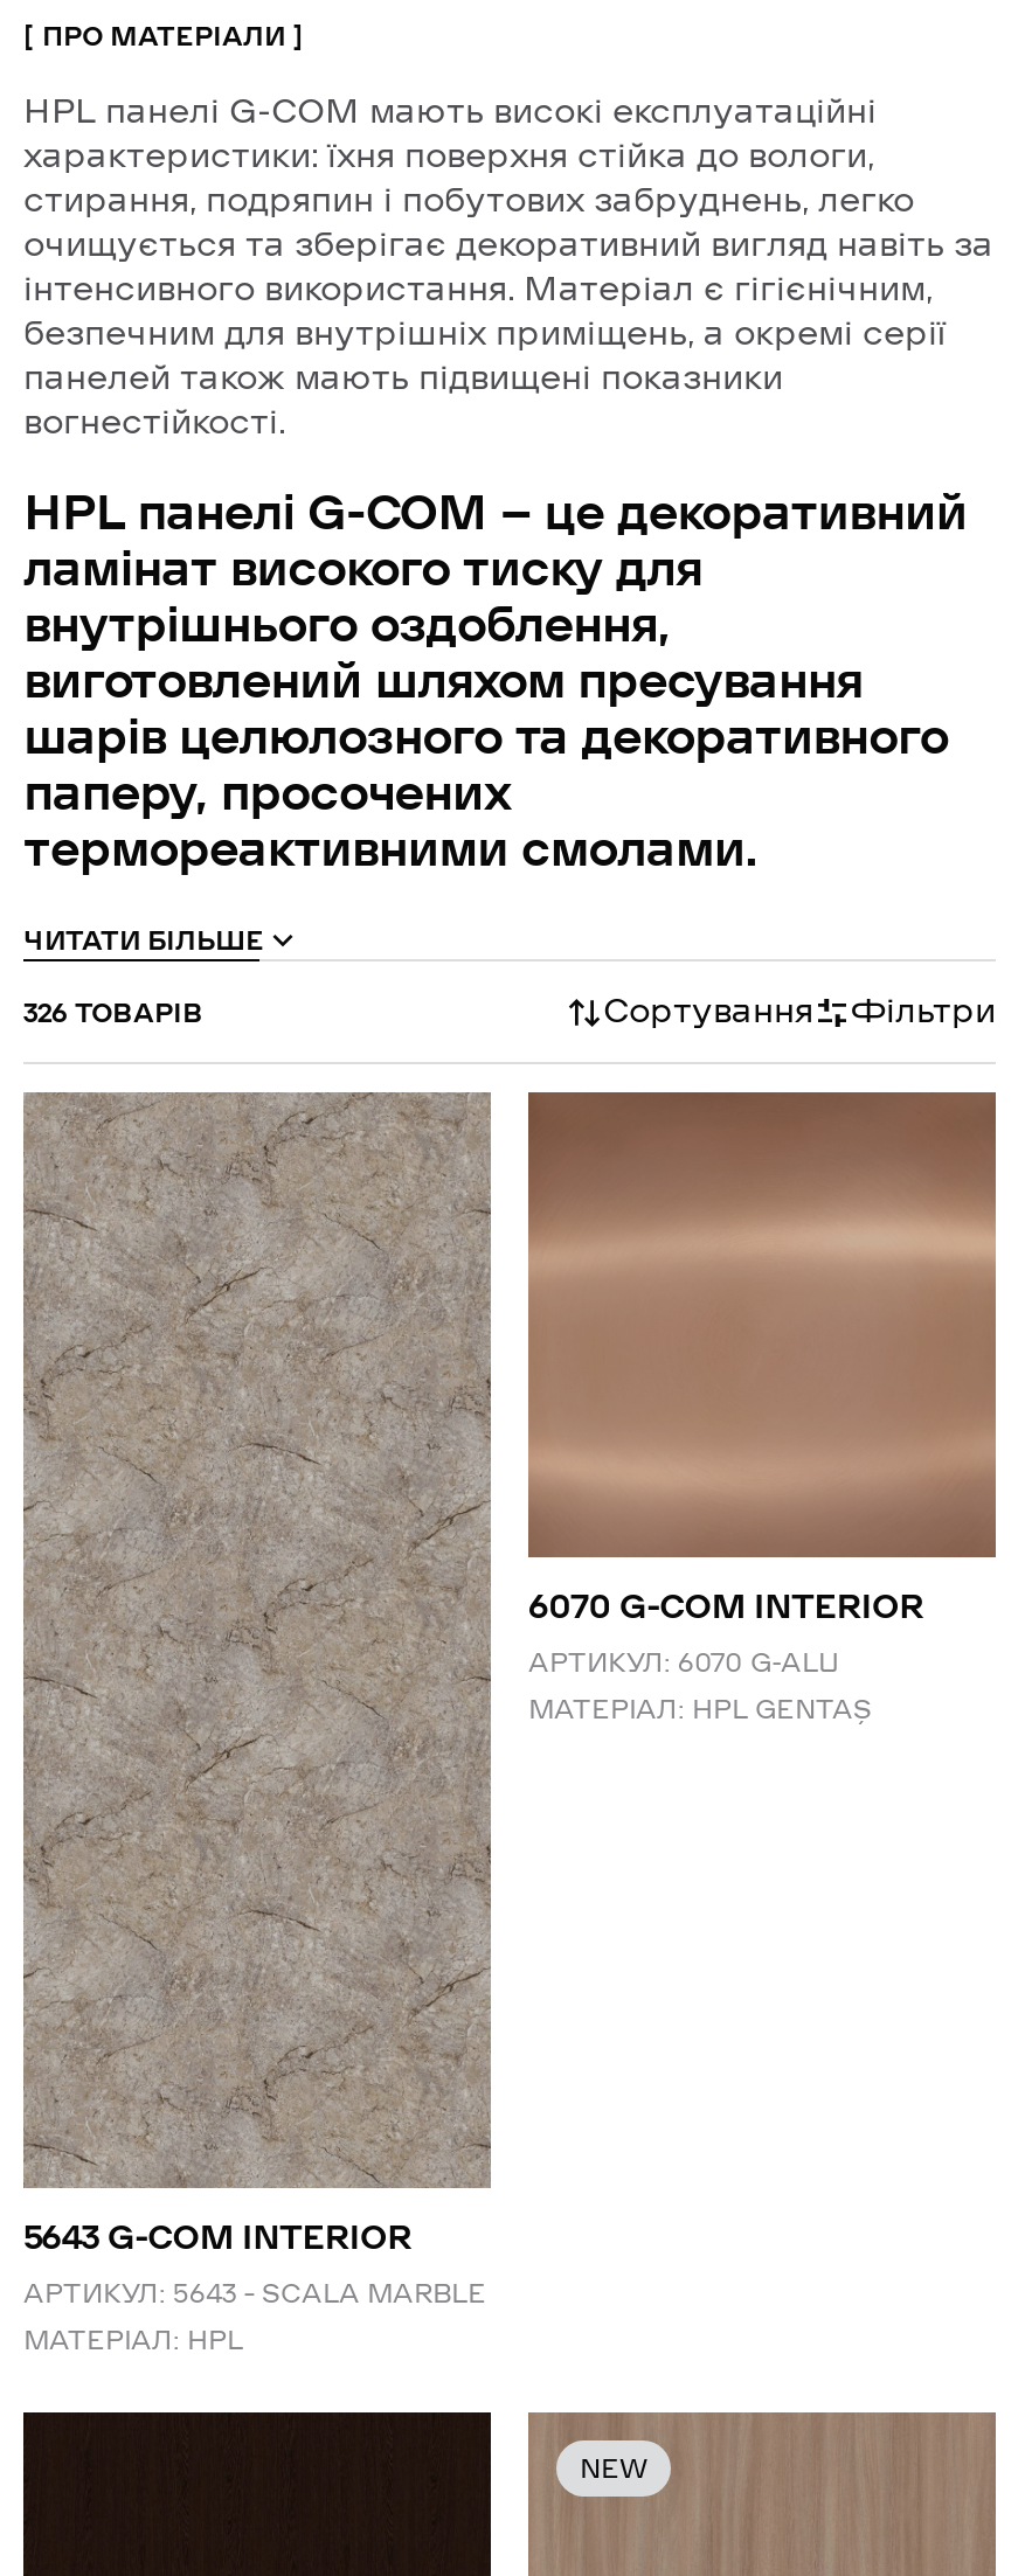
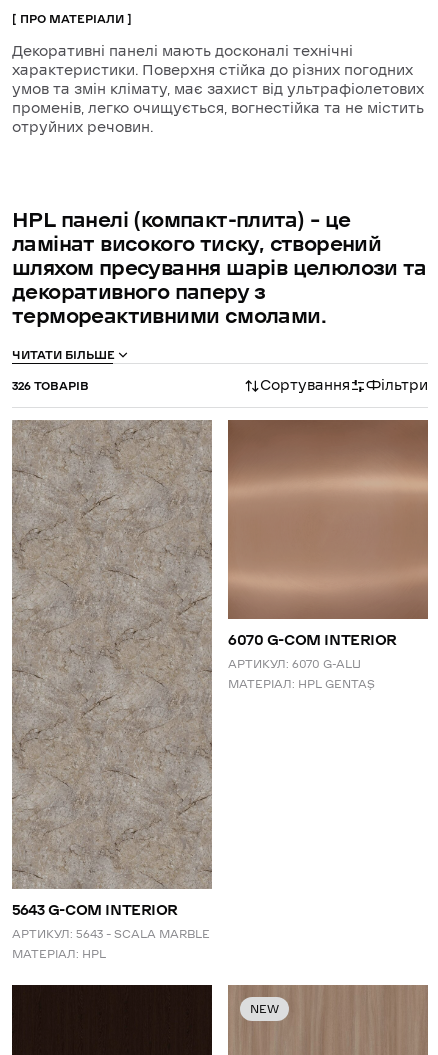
[23,88,993,445] HPL панелі G-COM мають високі експлуатаційні | характеристики: їхня поверхня стійка до вологи, | стирання, подряпин і побутових забруднень, легко | очищується та зберігає декоративний вигляд навіть за | інтенсивного використання. Матеріал є гігієнічним, | безпечним для внутрішніх приміщень, а окремі серії | панелей також мають підвищені показники | вогнестійкості. -> [12,41,424,137] Декоративні панелі мають досконалі технічні | характеристики. Поверхня стійка до різних погодних | умов та змін клімату, має захист від ультрафіолетових | променів, легко очищується, вогнестійка та не містить | отруйних речовин.
[23,480,967,826] HPL панелі G-COM — це декоративний | ламінат високого тиску для | внутрішнього оздоблення, | виготовлений шляхом пресування | шарів целюлозного та декоративного | паперу, просочених -> [12,206,426,306] HPL панелі (компакт-плита) – це | ламінат високого тиску, створений | шляхом пресування шарів целюлози та | декоративного паперу з

